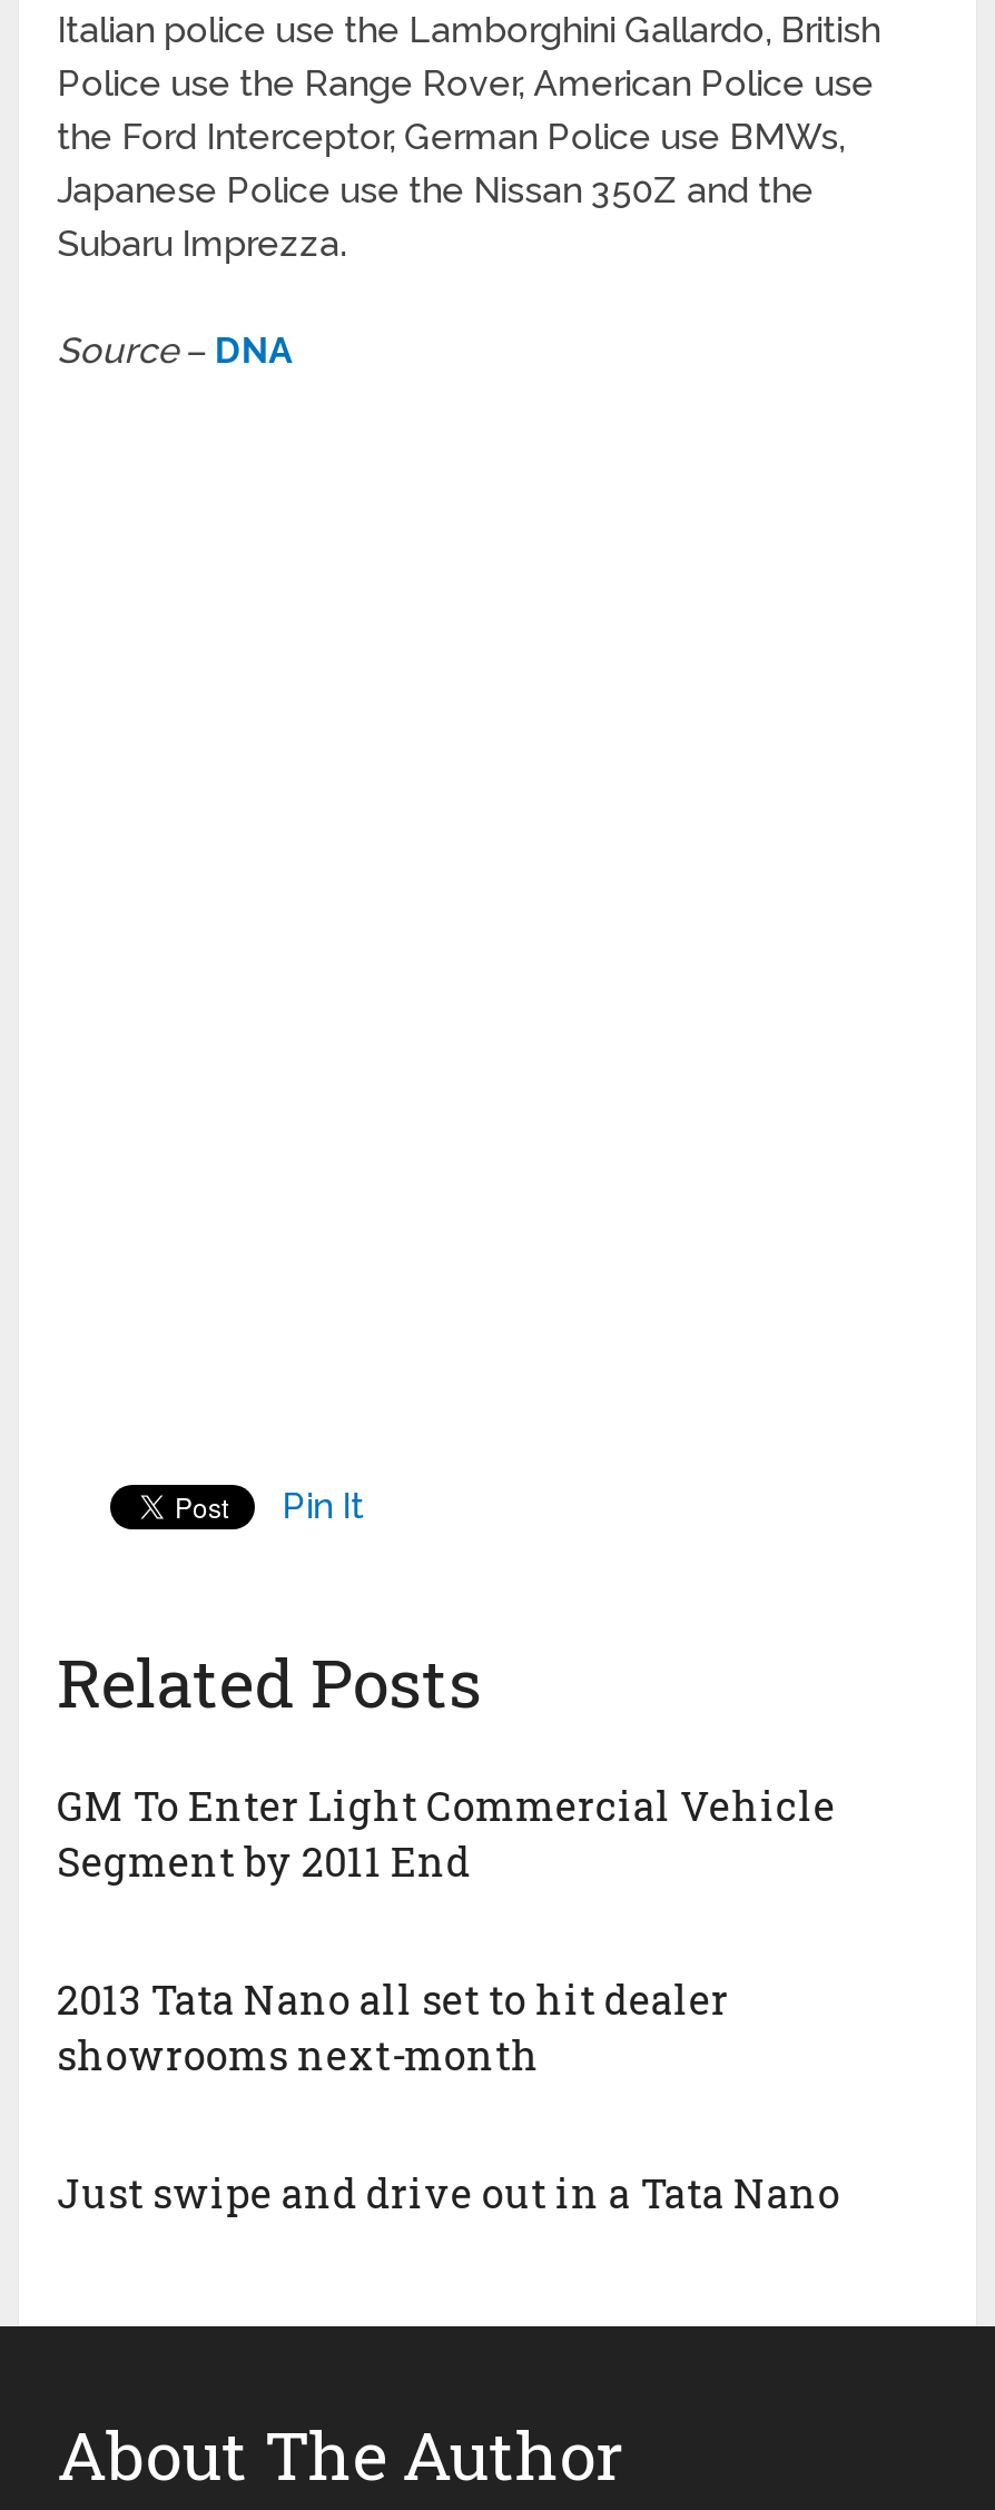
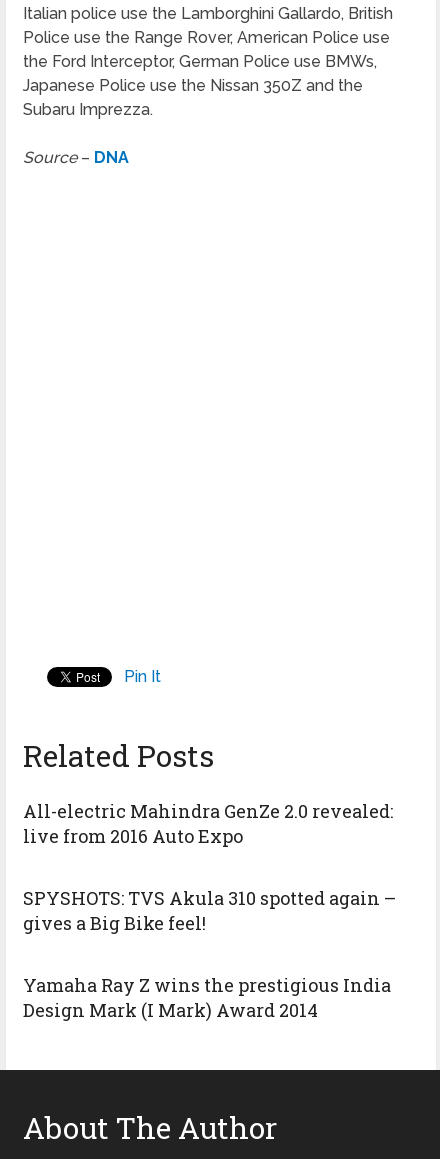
[57,1779,836,1888] GM To Enter Light Commercial Vehicle | Segment by 2011 End -> [23,799,393,848] All-electric Mahindra GenZe 2.0 revealed: | live from 2016 Auto Expo
[57,1972,729,2081] 2013 Tata Nano all set to hit dealer | showrooms next-month -> [23,886,396,935] SPYSHOTS: TVS Akula 310 spotted again – | gives a Big Bike feel!
[57,2166,841,2219] Just swipe and drive out in a Tata Nano -> [23,973,391,1022] Yamaha Ray Z wins the prestigious India | Design Mark (I Mark) Award 2014

